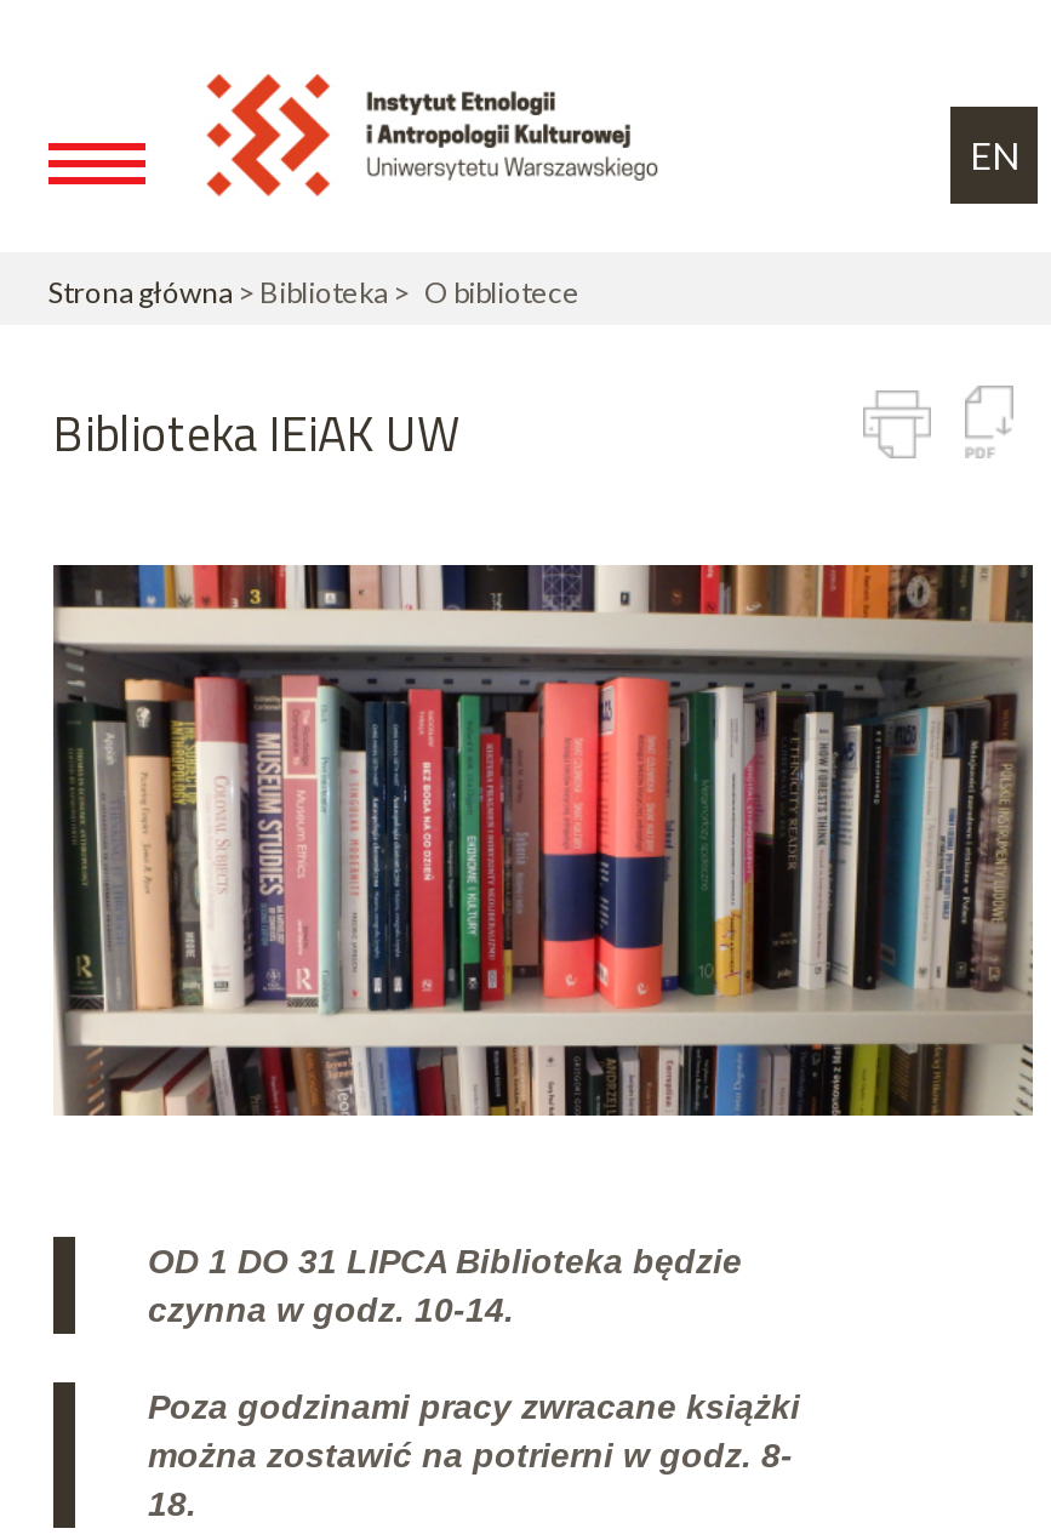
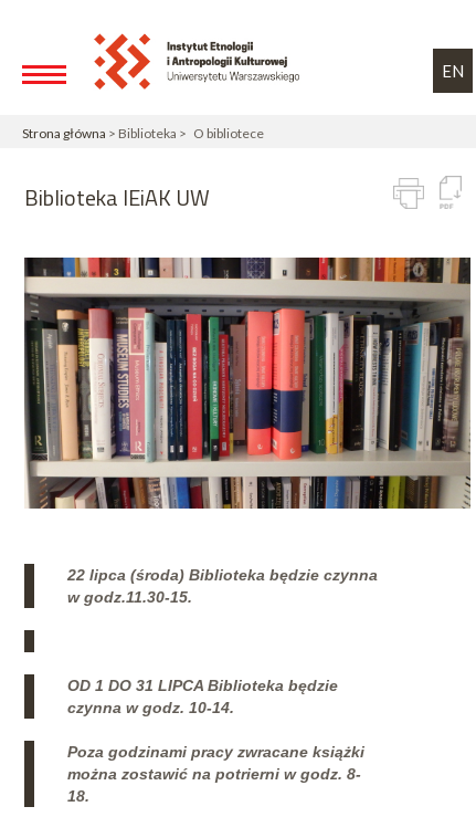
none -> [67,566,378,606] 22 lipca (środa) Biblioteka będzie czynna | w godz.11.30-15.

